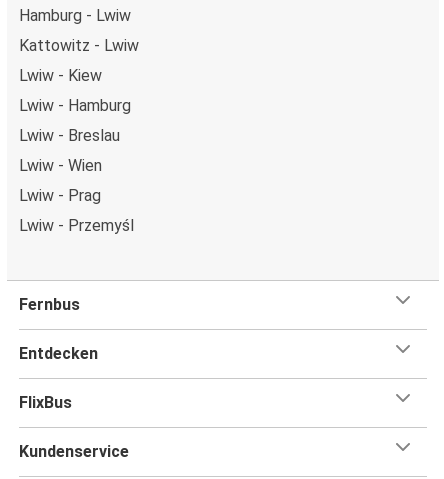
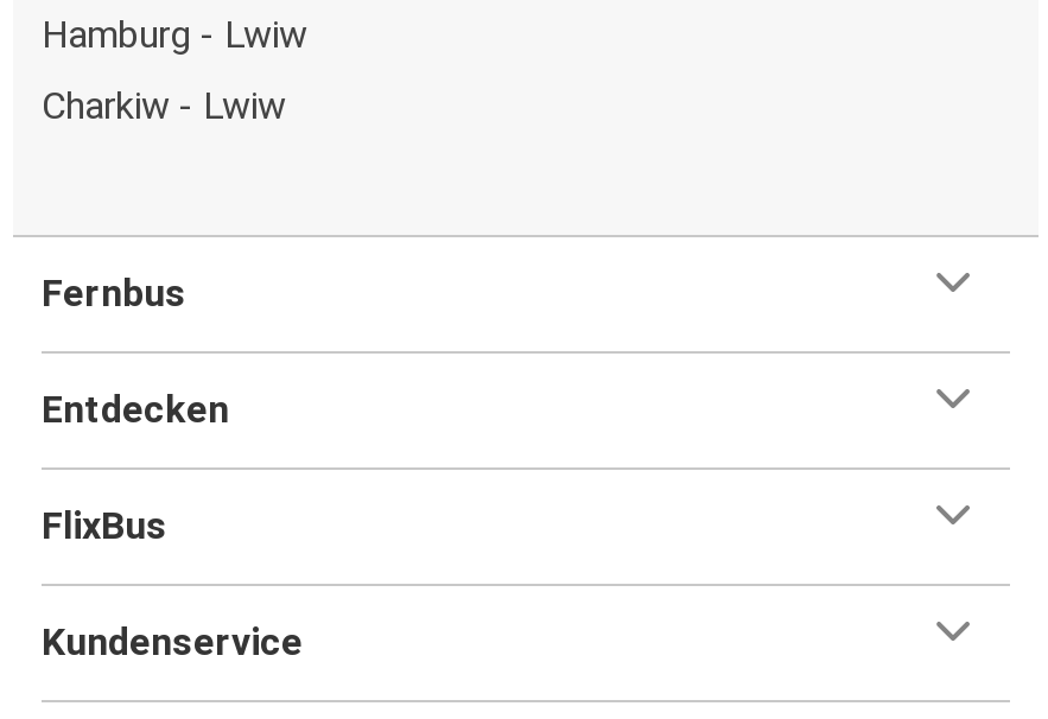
[19,35,139,234] Kattowitz - Lwiw | Lwiw - Kiew | Lwiw - Hamburg | Lwiw - Breslau | Lwiw - Wien | Lwiw - Prag | Lwiw - Przemyśl -> [42,82,286,127] Charkiw - Lwiw

